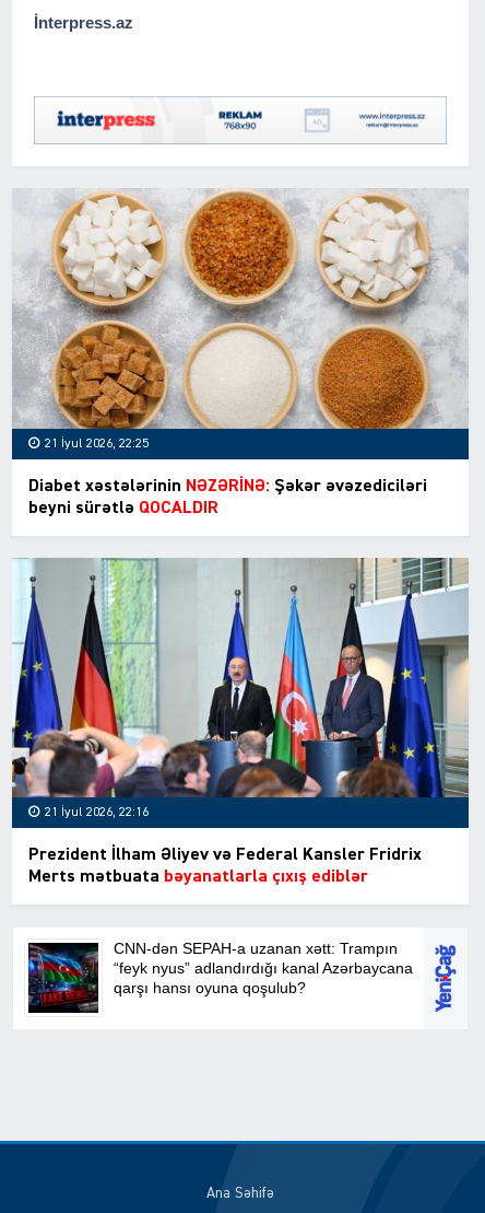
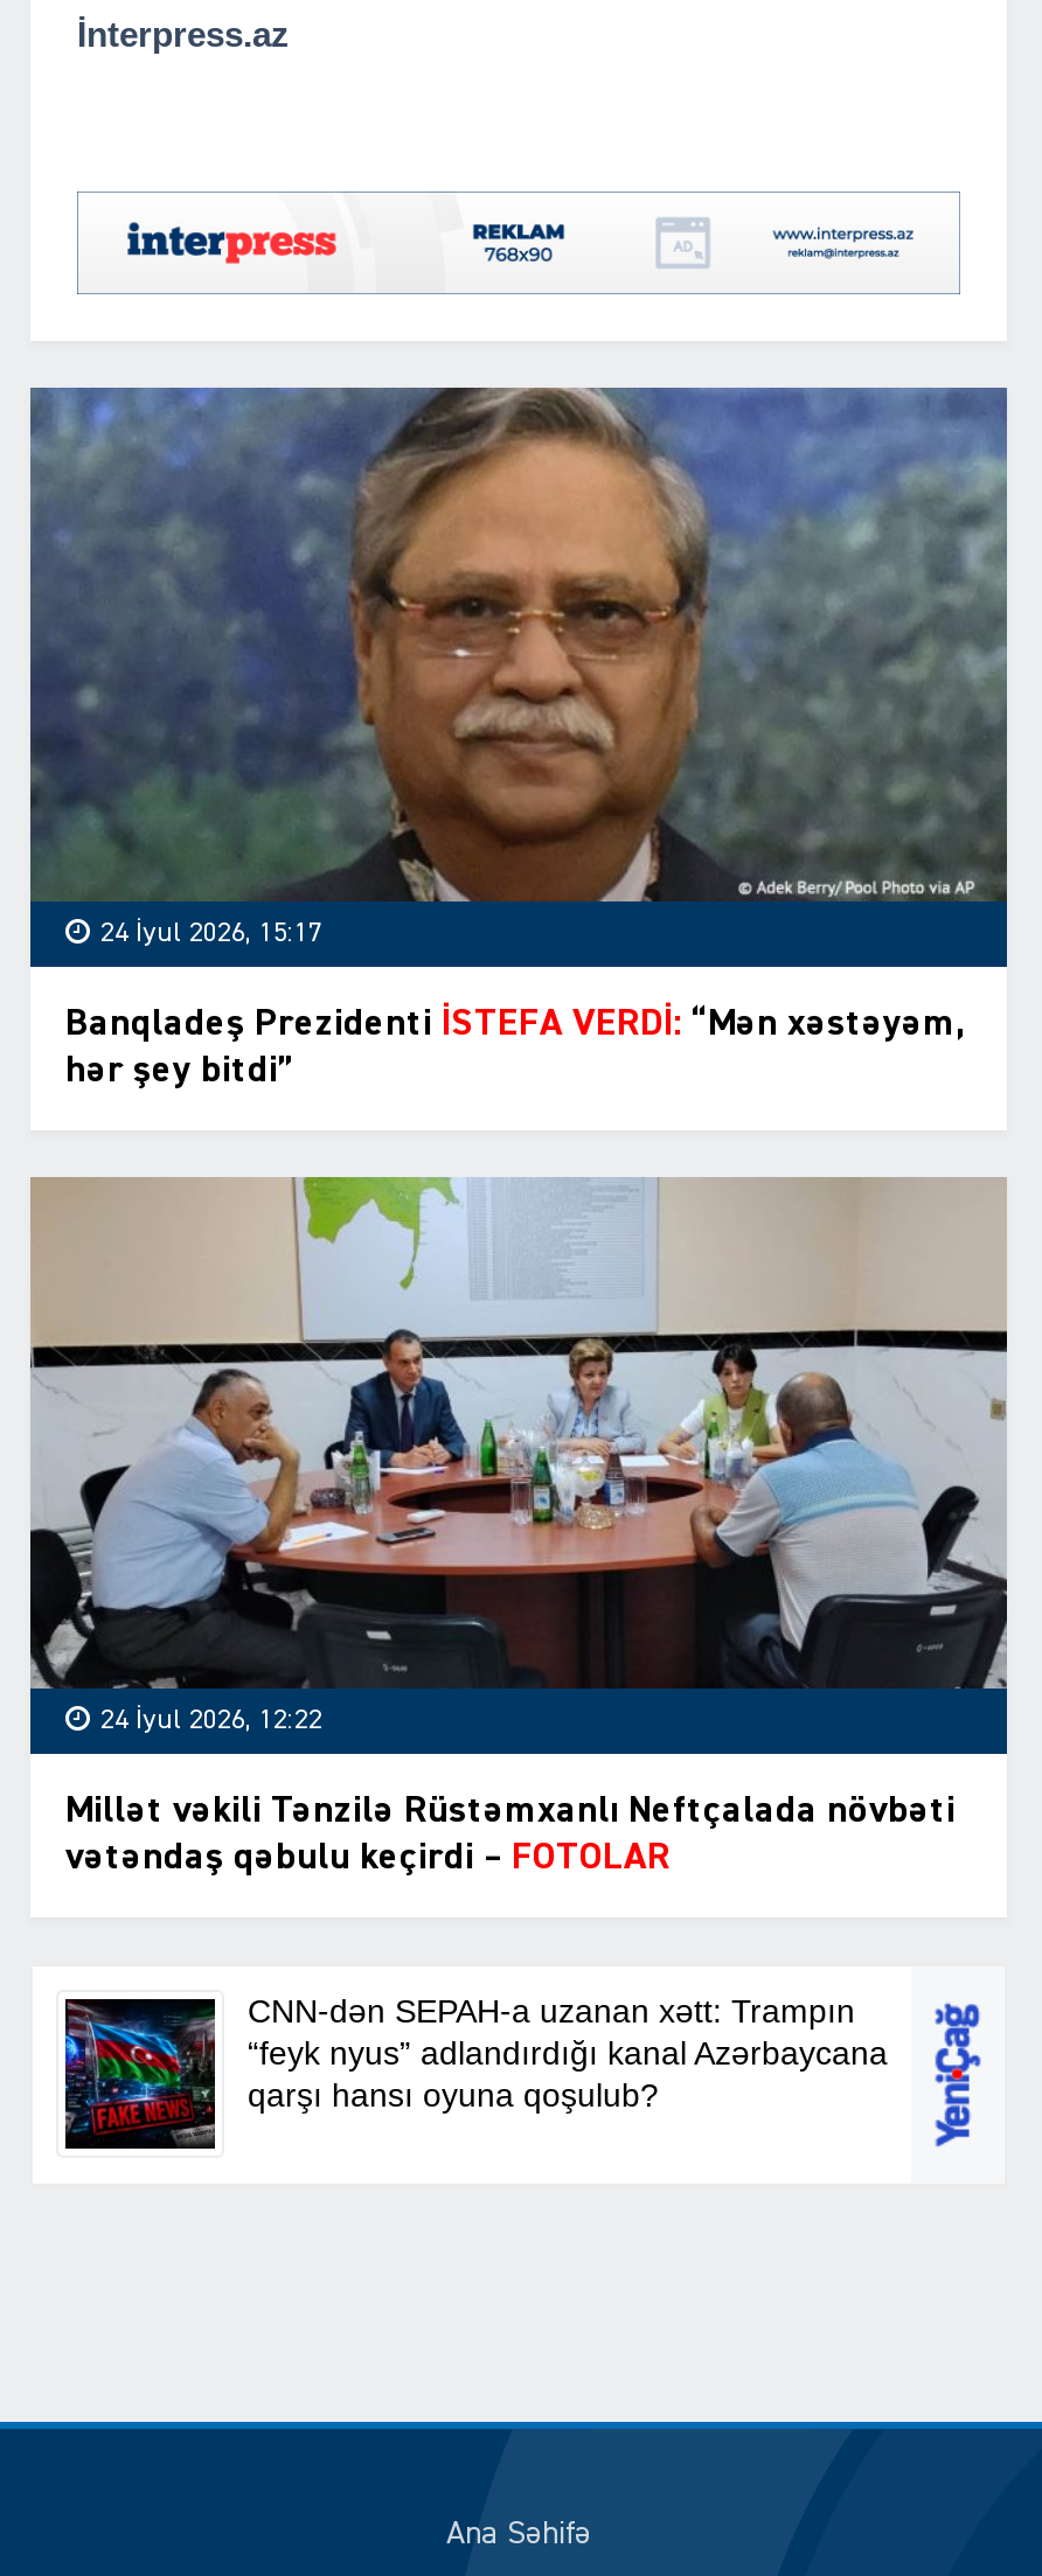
[12,188,469,450] [image] | 21 İyul 2026, 22:25 -> [28,385,1009,948] [image] | 24 İyul 2026, 15:17
[28,478,427,517] Diabet xəstələrinin NƏZƏRİNƏ: Şəkər əvəzediciləri | beyni sürətlə QOCALDIR -> [65,1006,965,1090] Banqladeş Prezidenti İSTEFA VERDİ: “Mən xəstəyəm, | hər şey bitdi”
[11,558,469,820] [image] | 21 İyul 2026, 22:16 -> [28,1175,1009,1736] [image] | 24 İyul 2026, 12:22
[28,847,422,886] Prezident İlham Əliyev və Federal Kansler Fridrix | Merts mətbuata bəyanatlarla çıxış ediblər -> [65,1794,956,1878] Millət vəkili Tənzilə Rüstəmxanlı Neftçalada növbəti | vətəndaş qəbulu keçirdi – FOTOLAR

